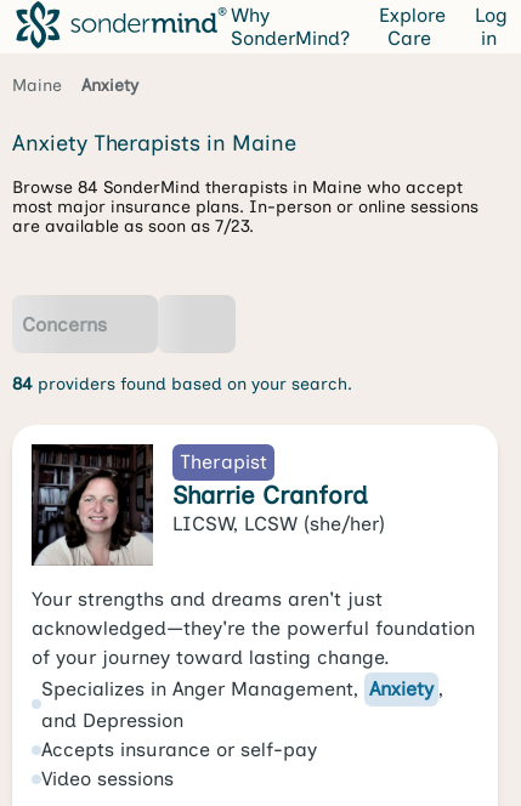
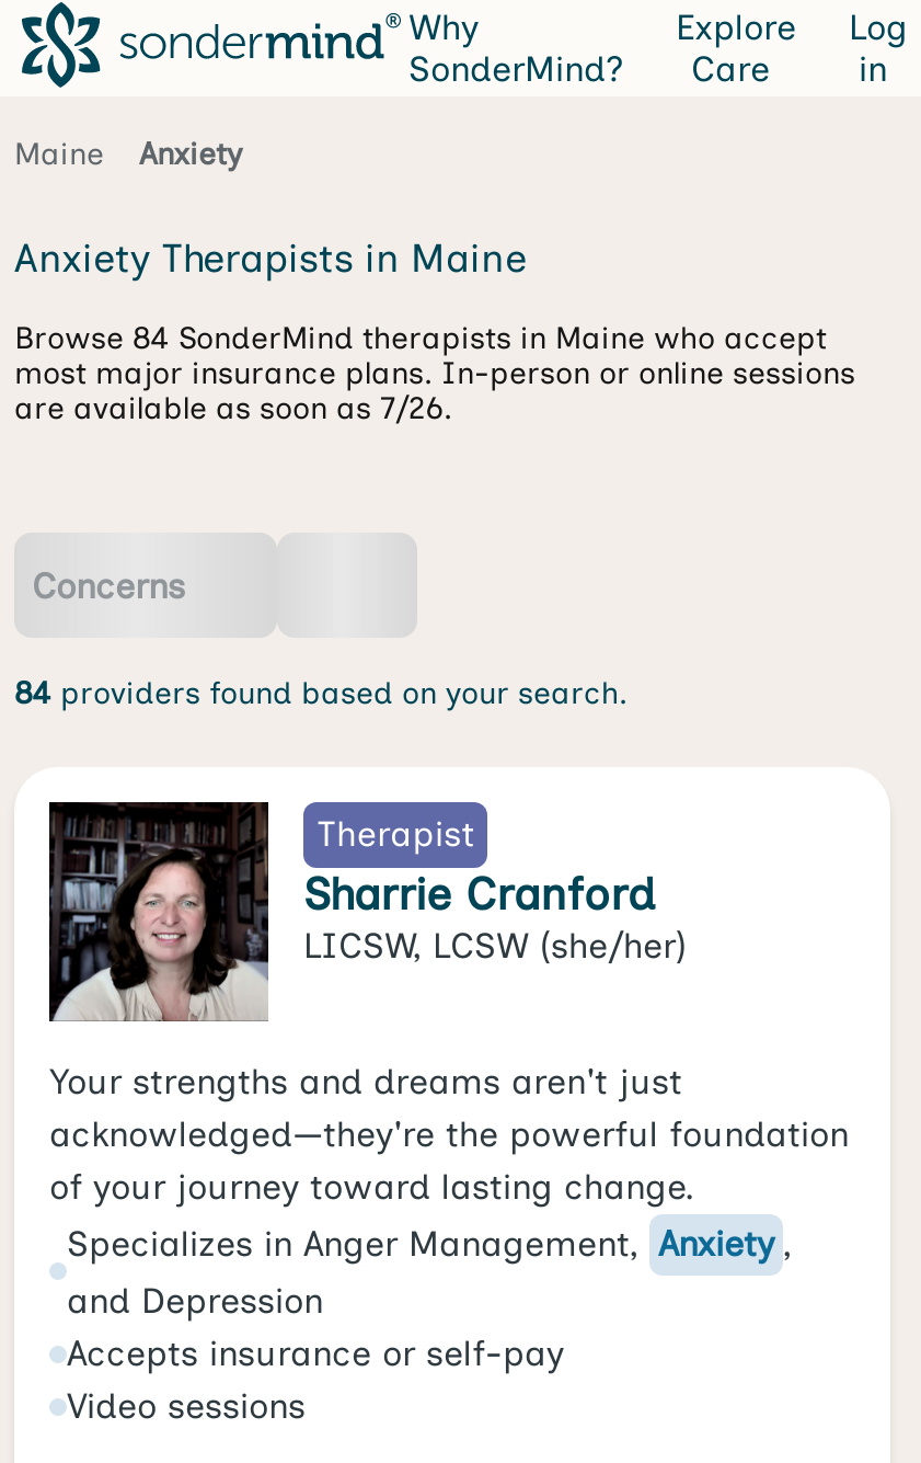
[12,216,254,237] are available as soon as 7/23. -> [14,390,452,427] are available as soon as 7/26.

